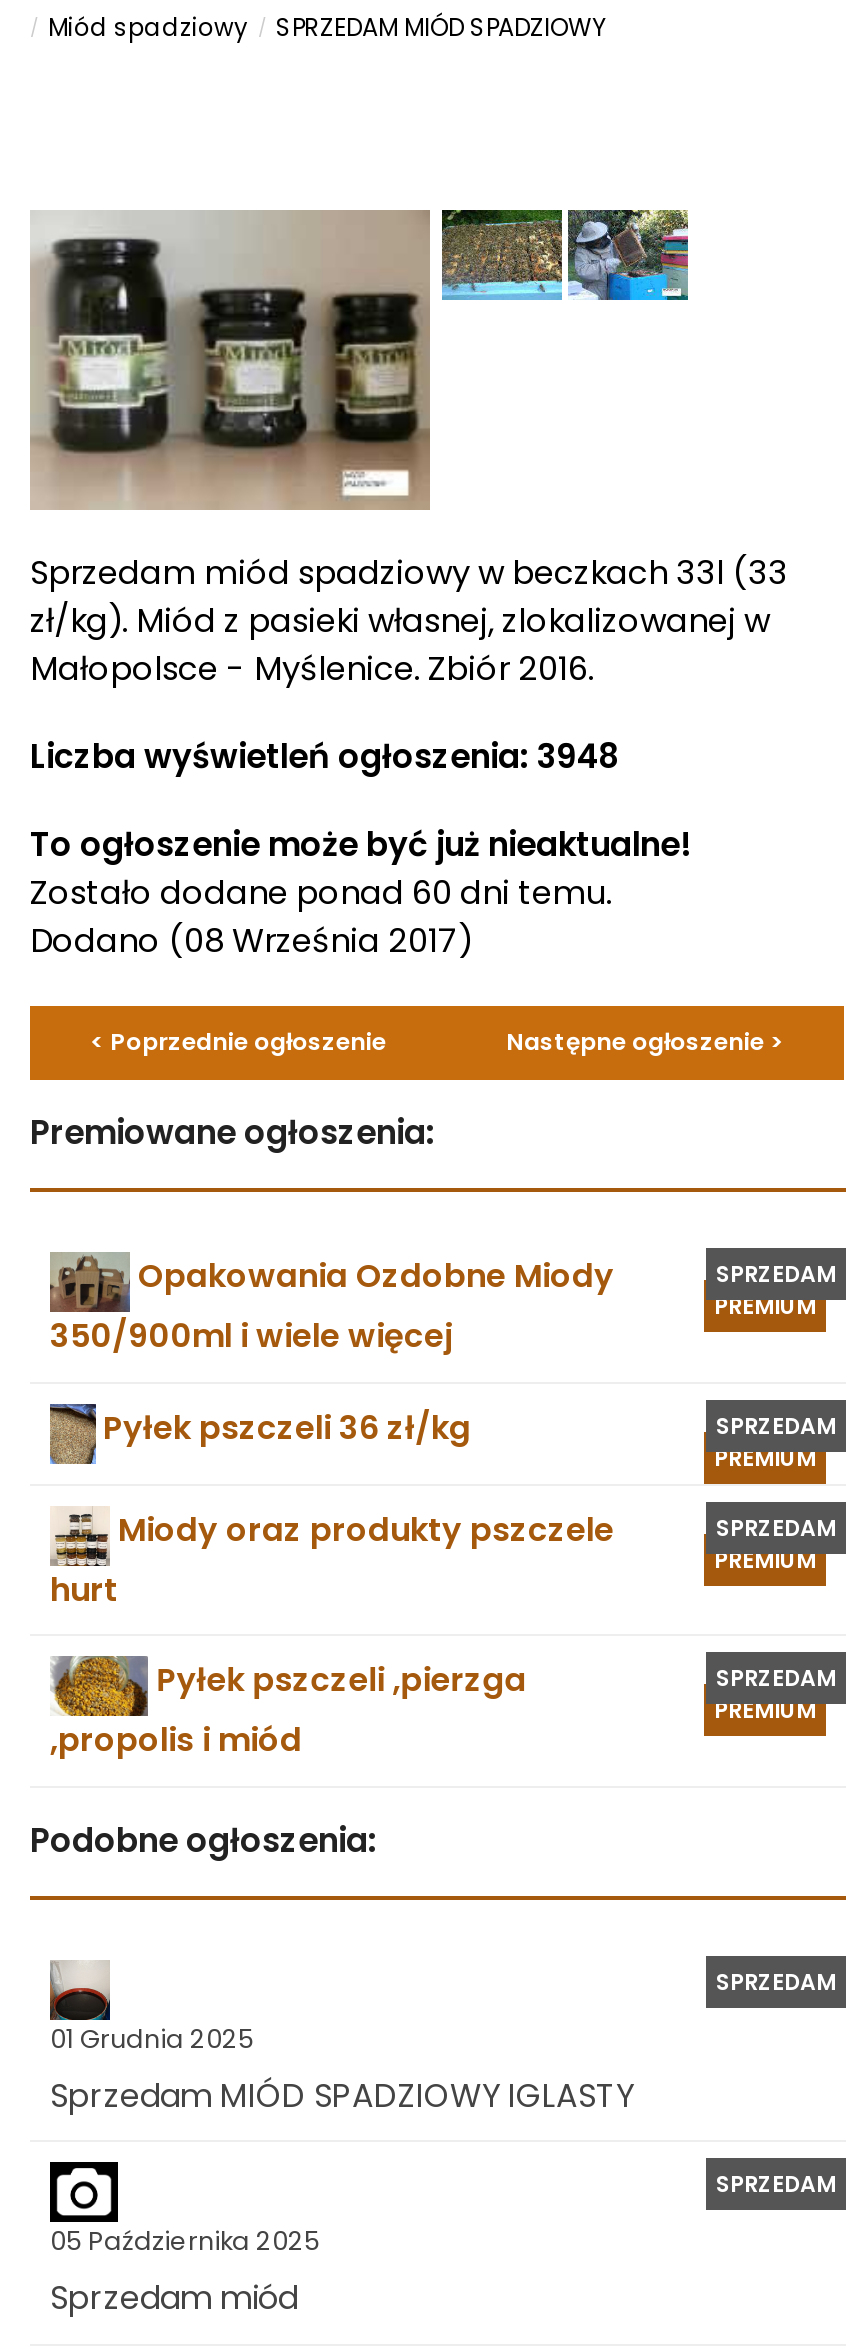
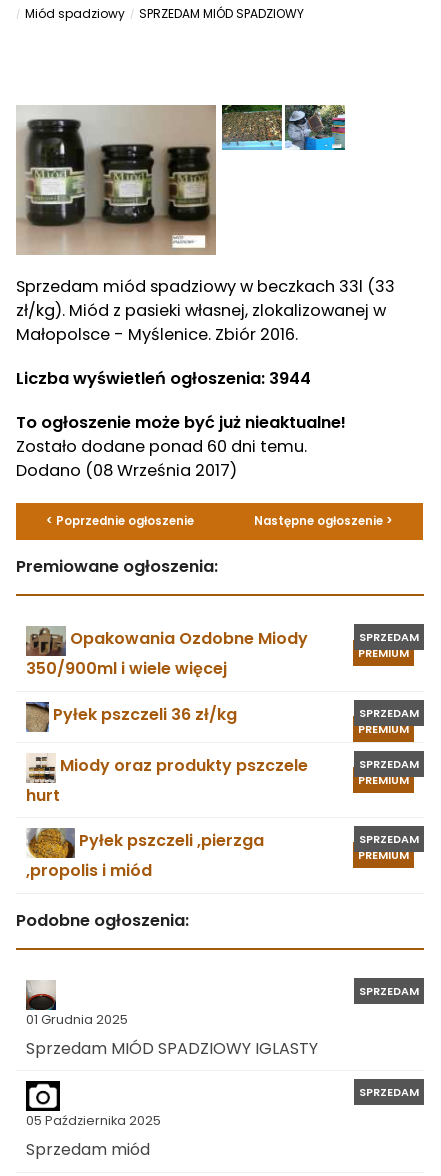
[30,734,618,780] Liczba wyświetleń ogłoszenia: 3948 -> [16,367,311,390] Liczba wyświetleń ogłoszenia: 3944

